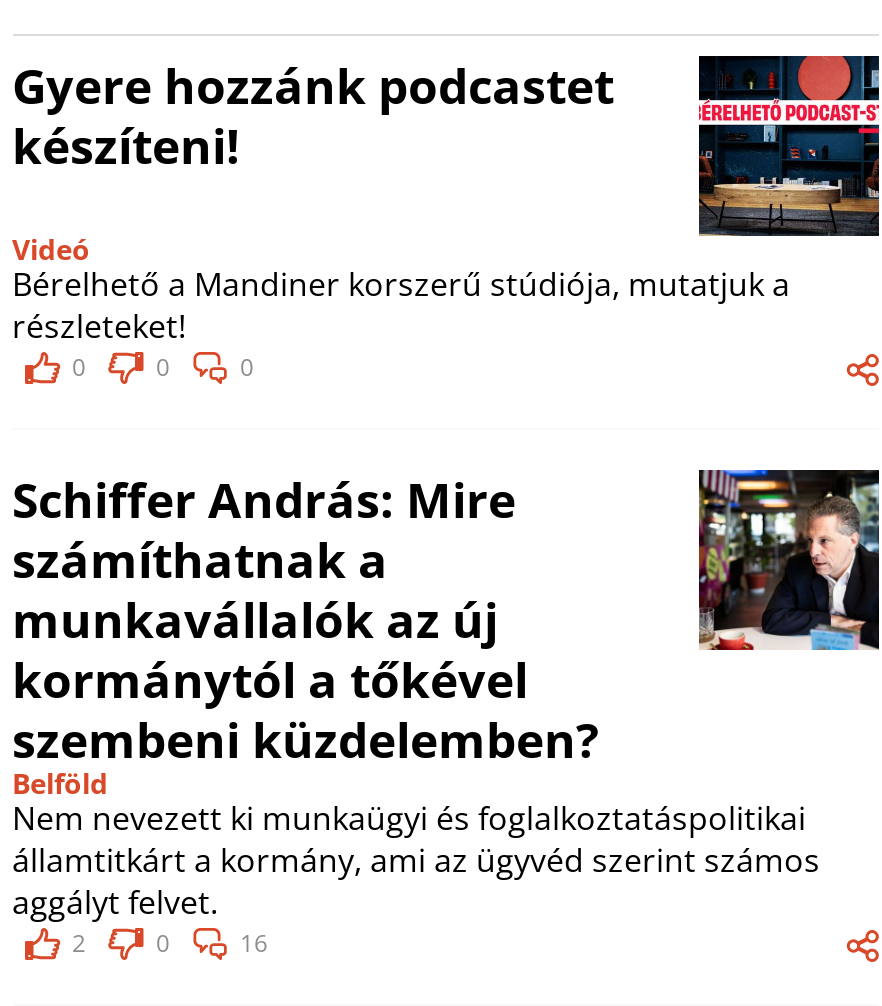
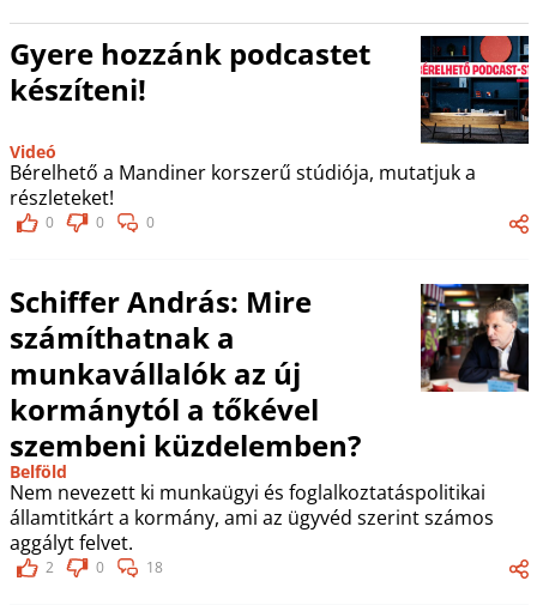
[240,926,268,960] 16 -> [146,557,162,577] 18

